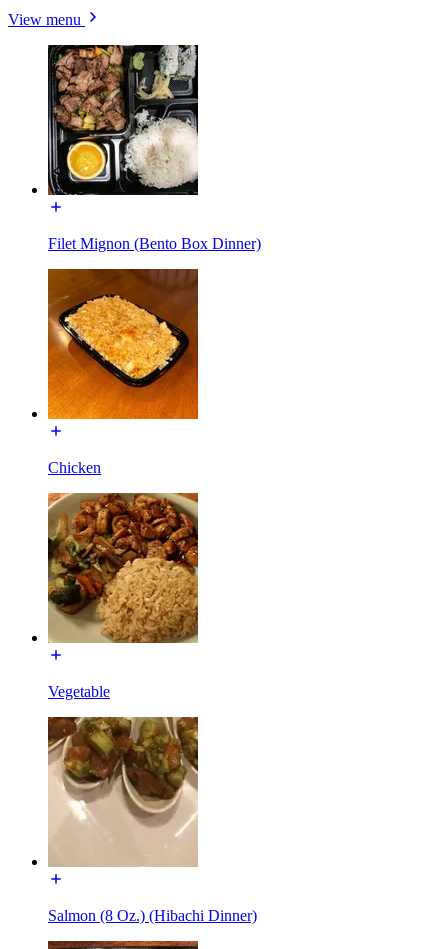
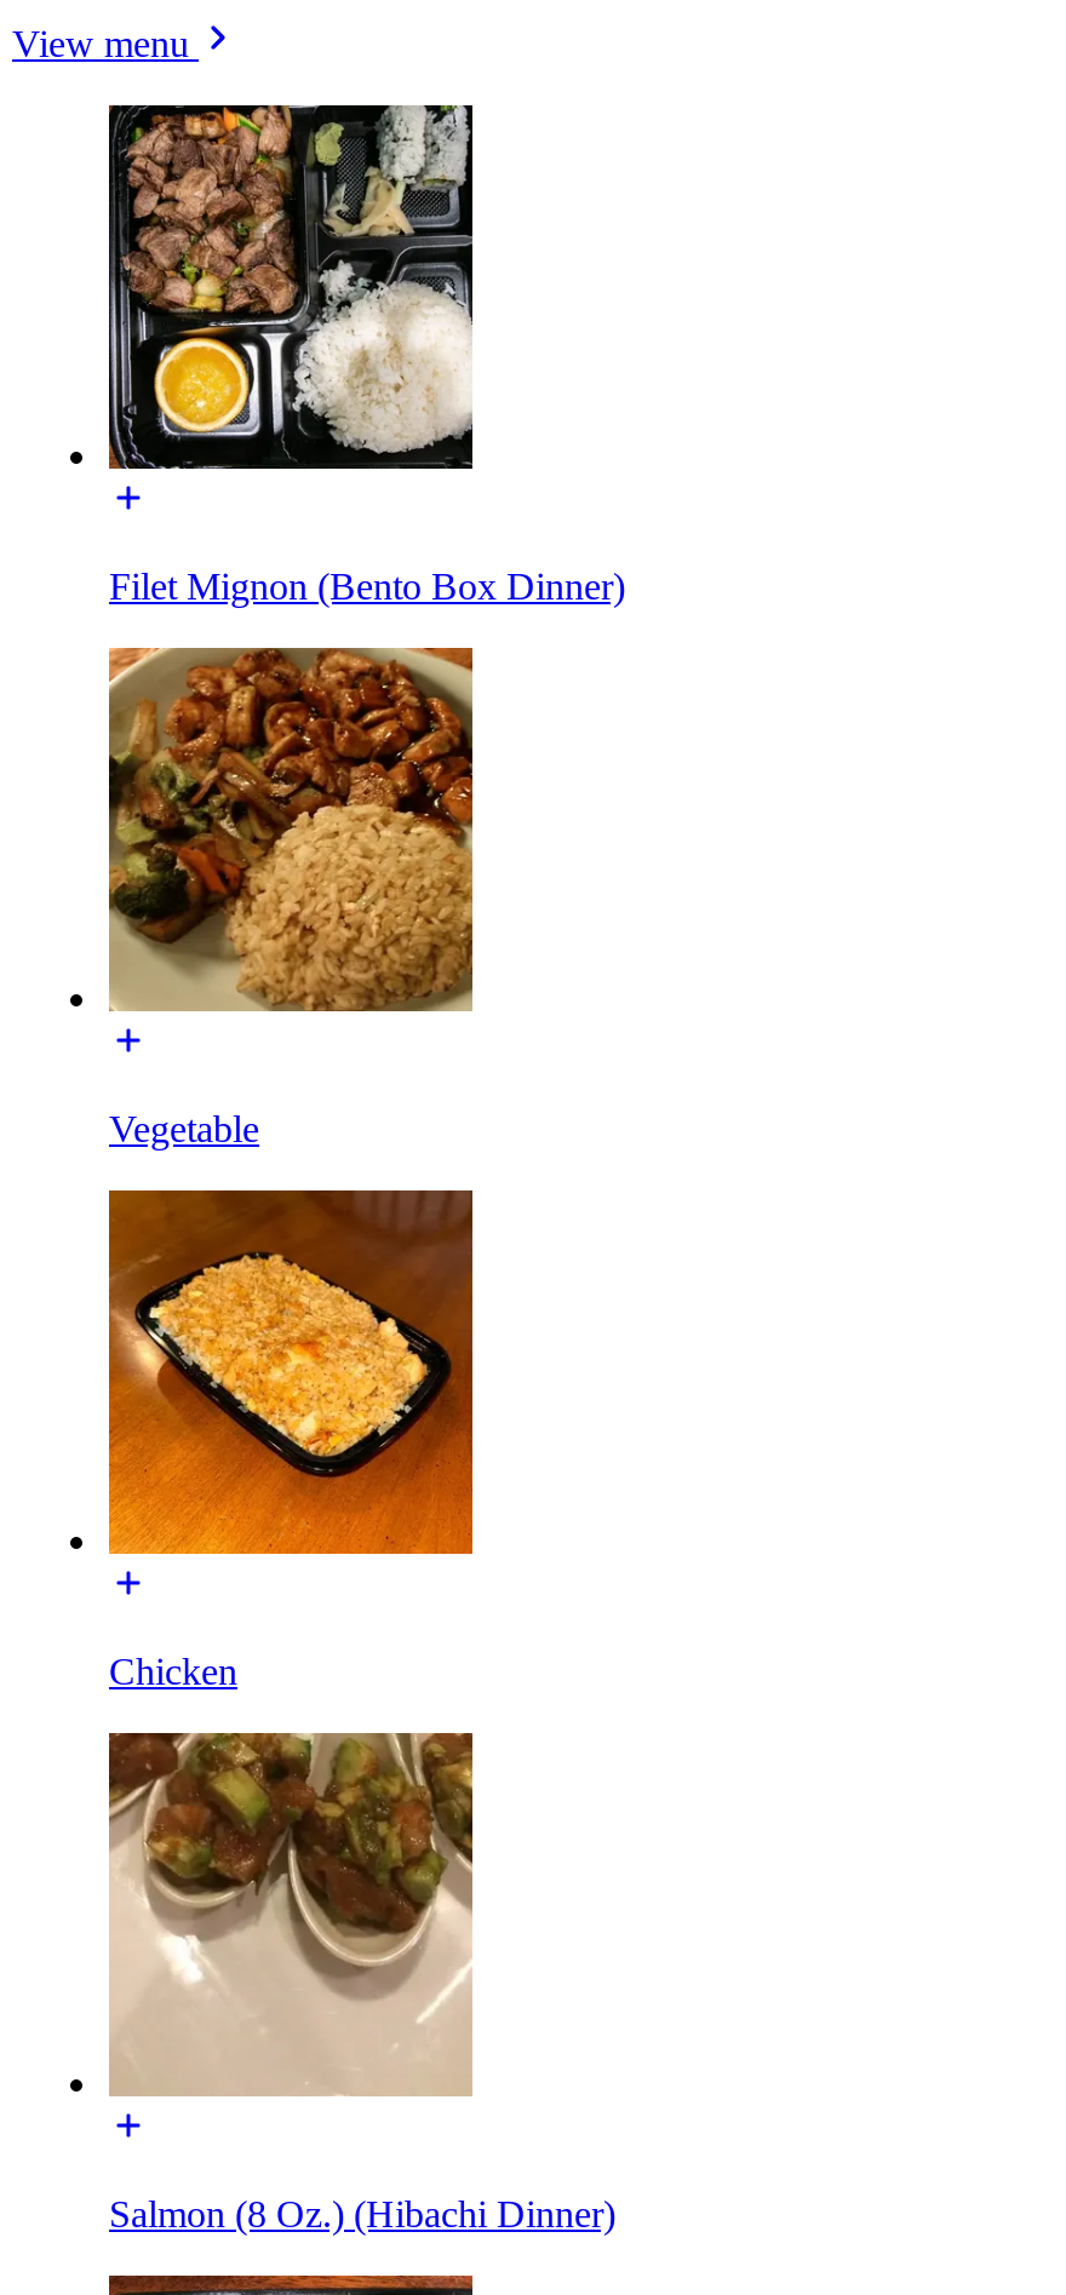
moved [47,268,199,476] -> [107,1188,475,1691]: [image] | Chicken
moved [47,493,198,700] -> [109,648,475,1149]: [image] | Vegetable

